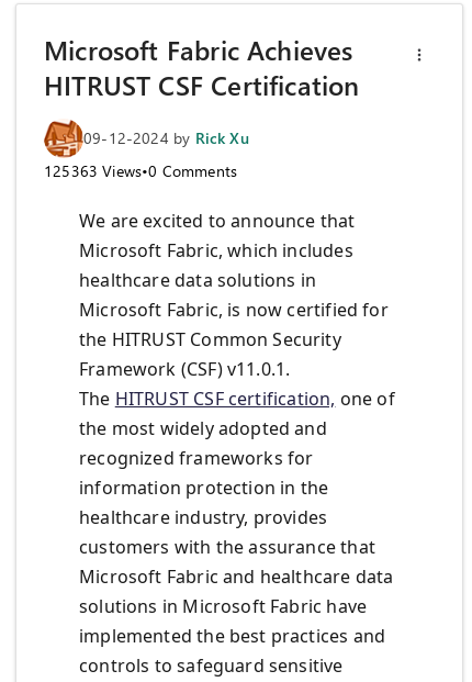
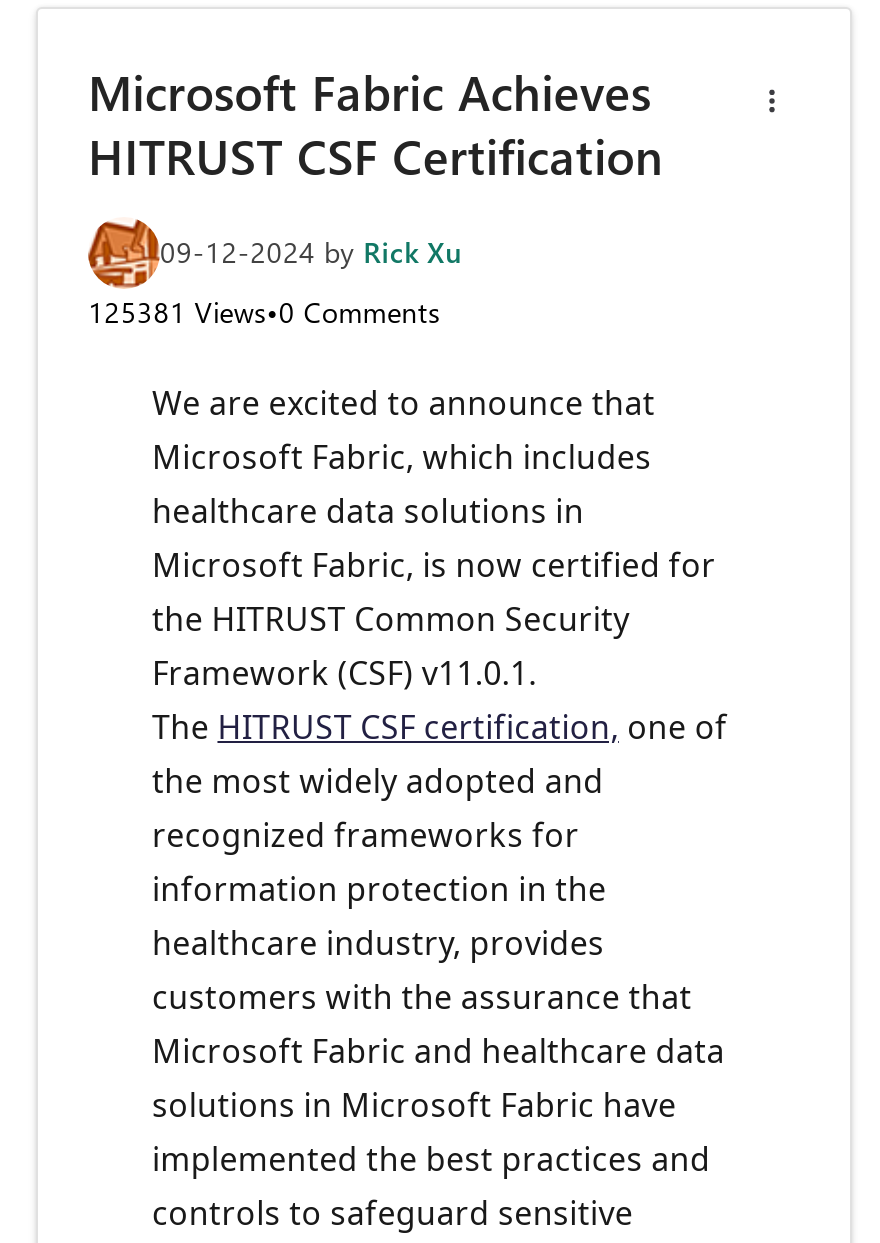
[44,161,237,182] 125363 Views•0 Comments -> [88,294,440,332] 125381 Views•0 Comments

